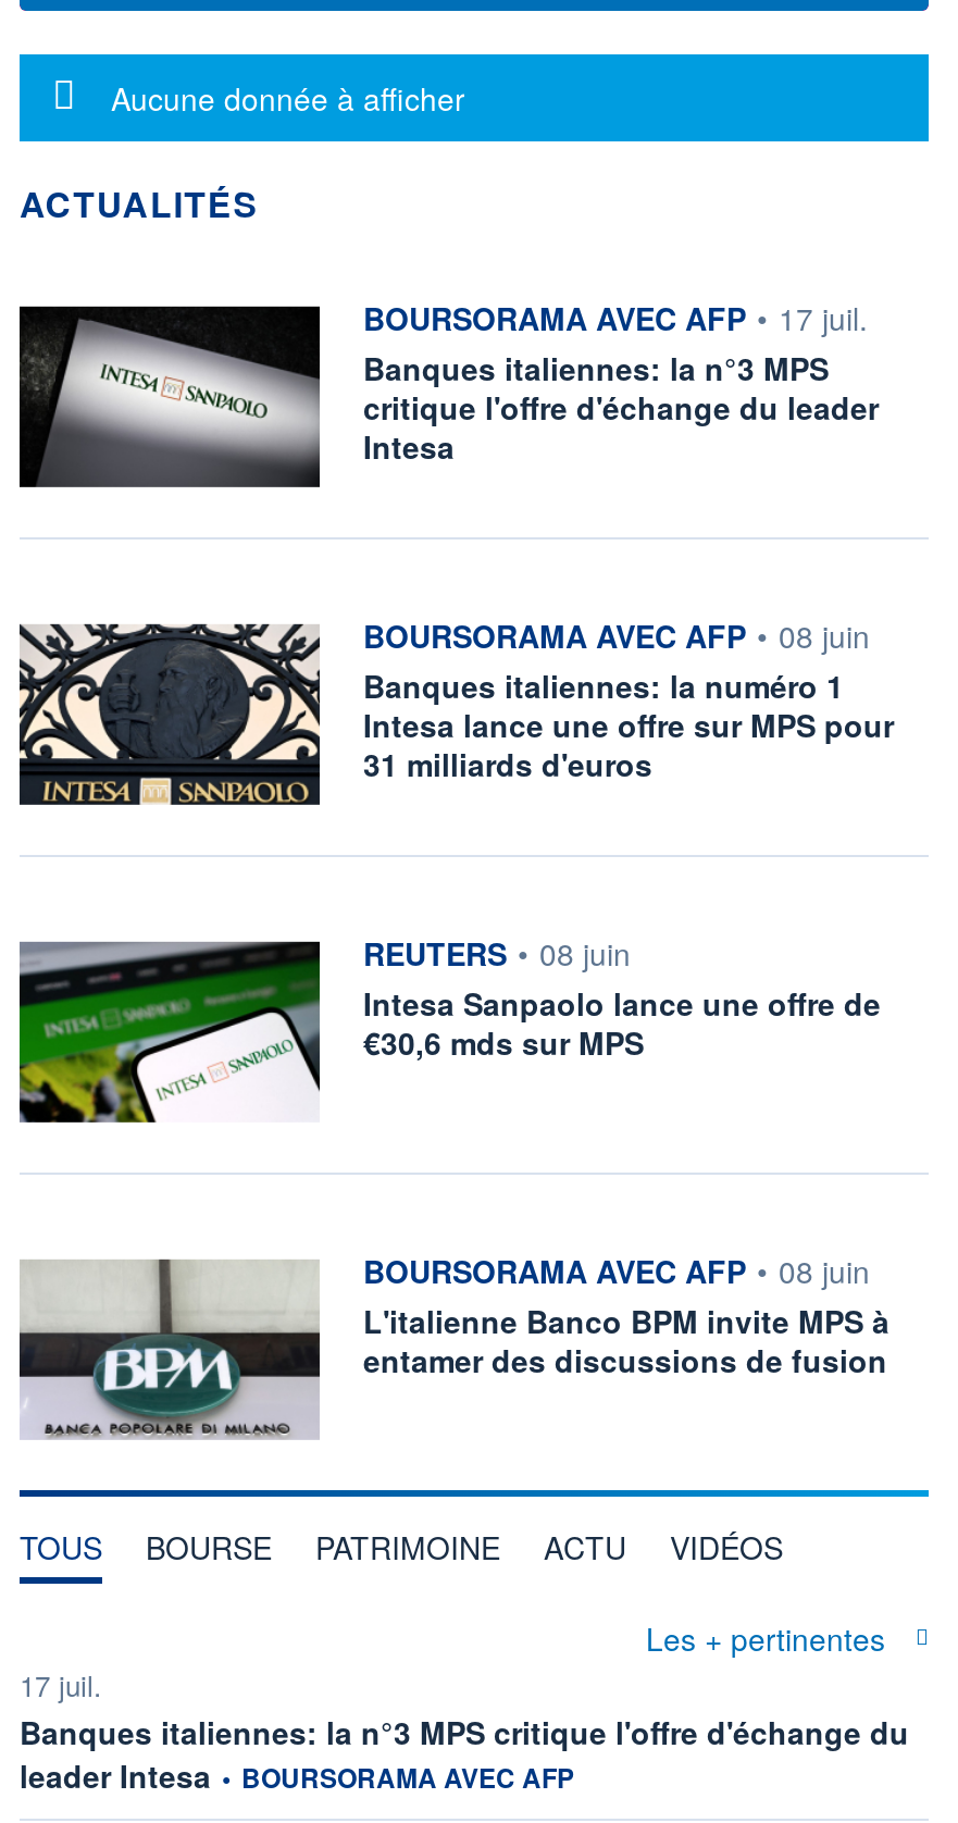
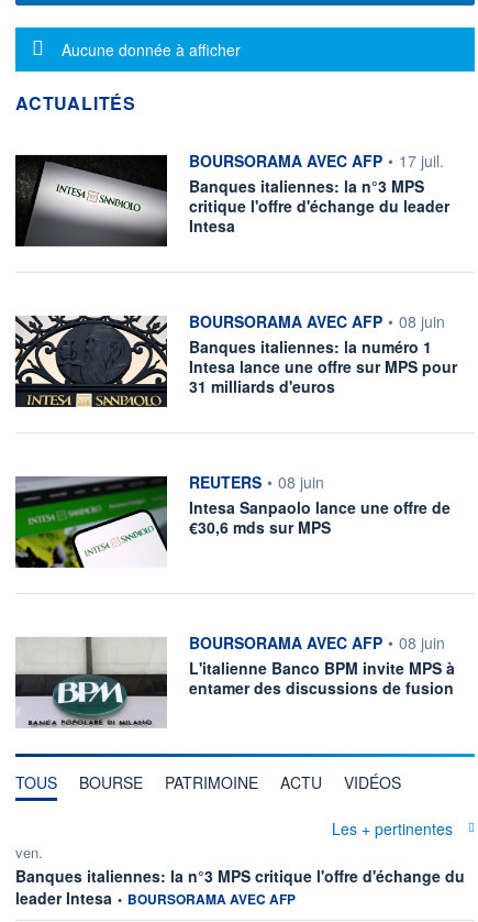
[20,1664,102,1705] 17 juil. -> [15,842,43,862] ven.

